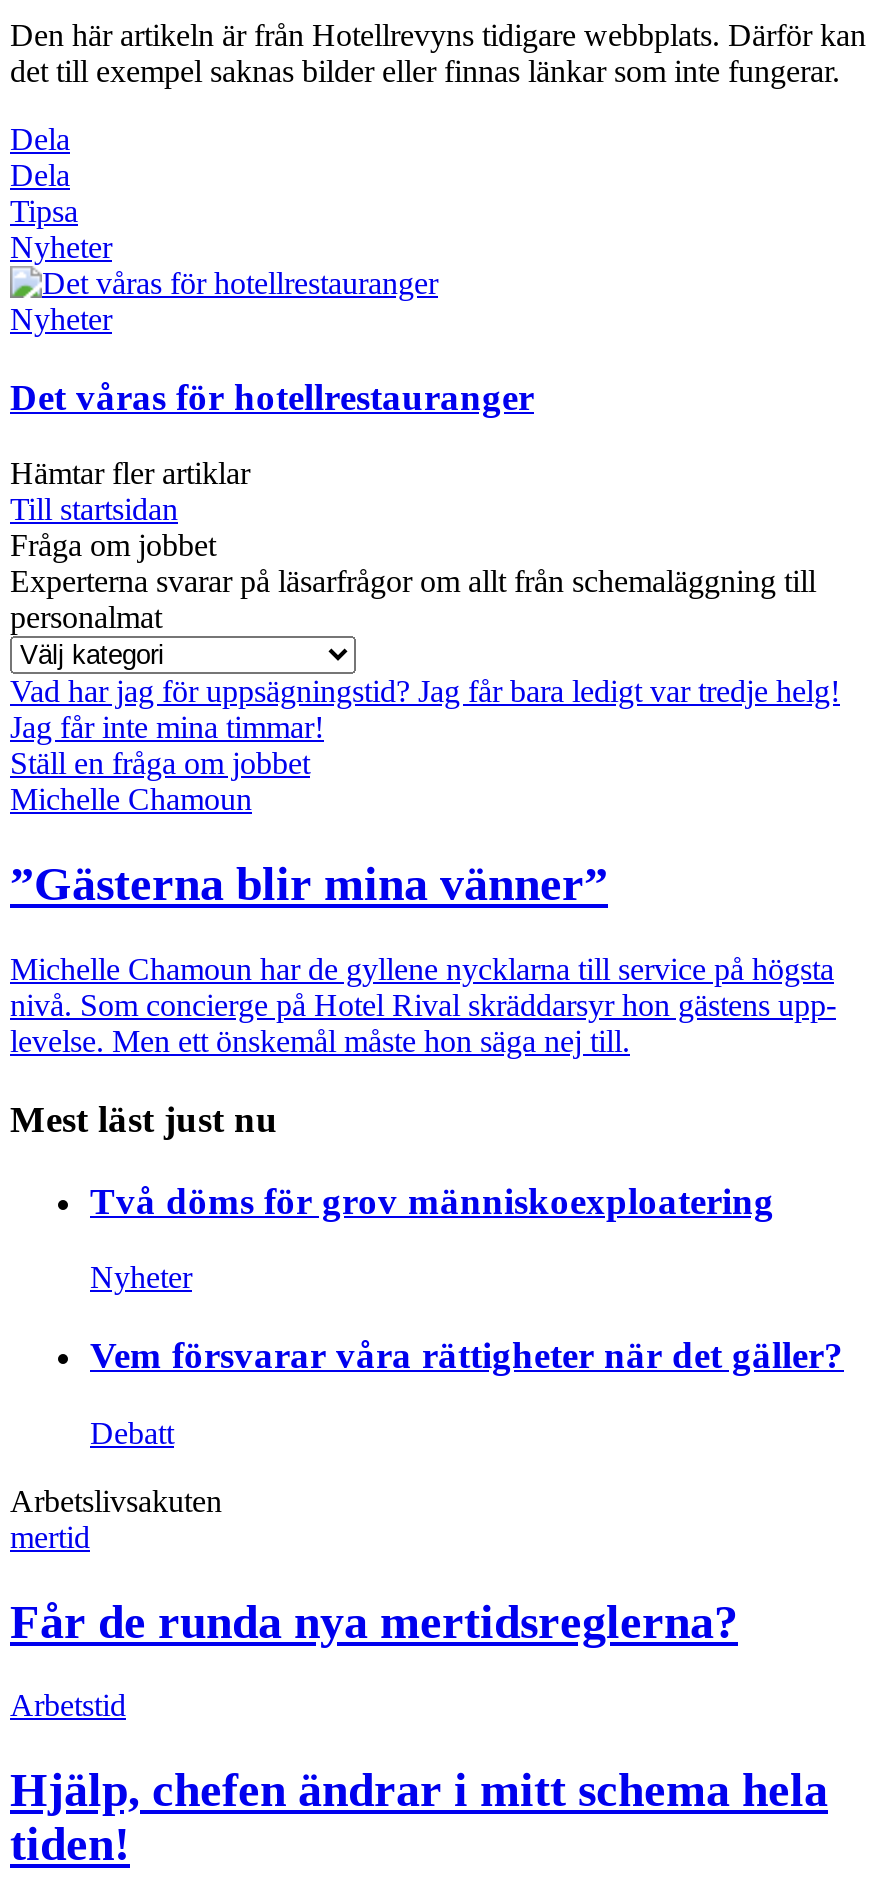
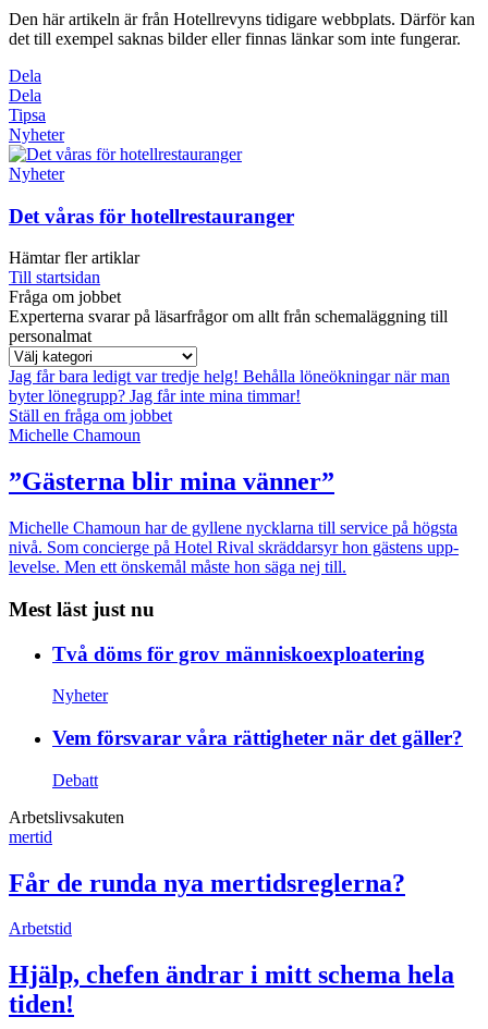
[10,674,840,744] Vad har jag för uppsägningstid? Jag får bara ledigt var tredje helg! | Jag får inte mina timmar! -> [9,367,450,405] Jag får bara ledigt var tredje helg! Behålla löneökningar när man | byter lönegrupp? Jag får inte mina timmar!

